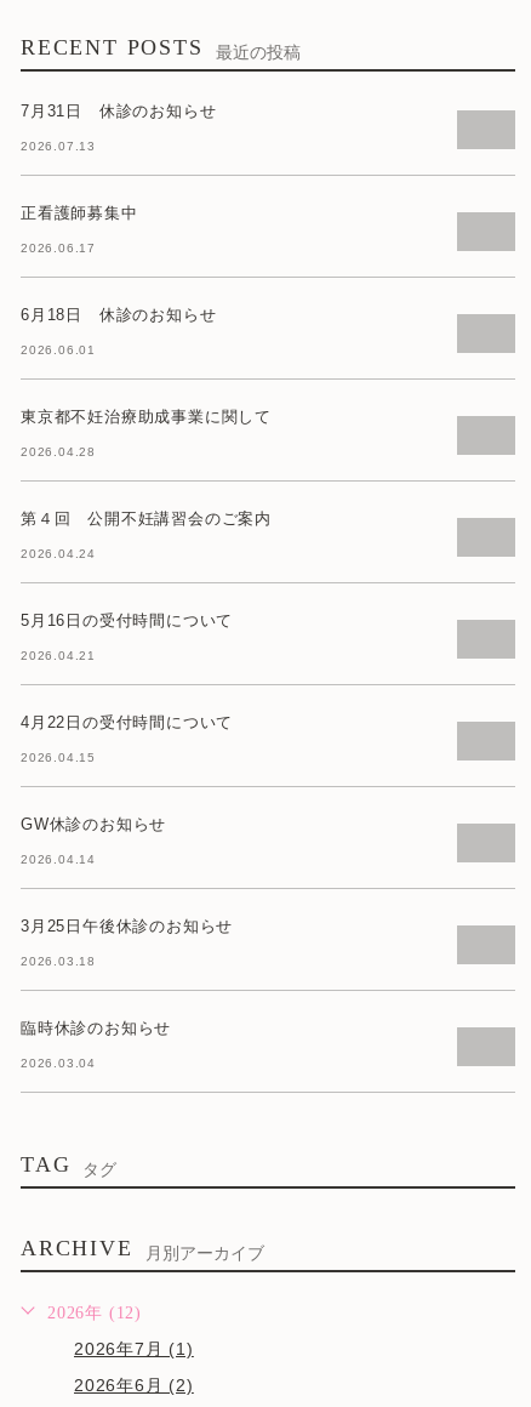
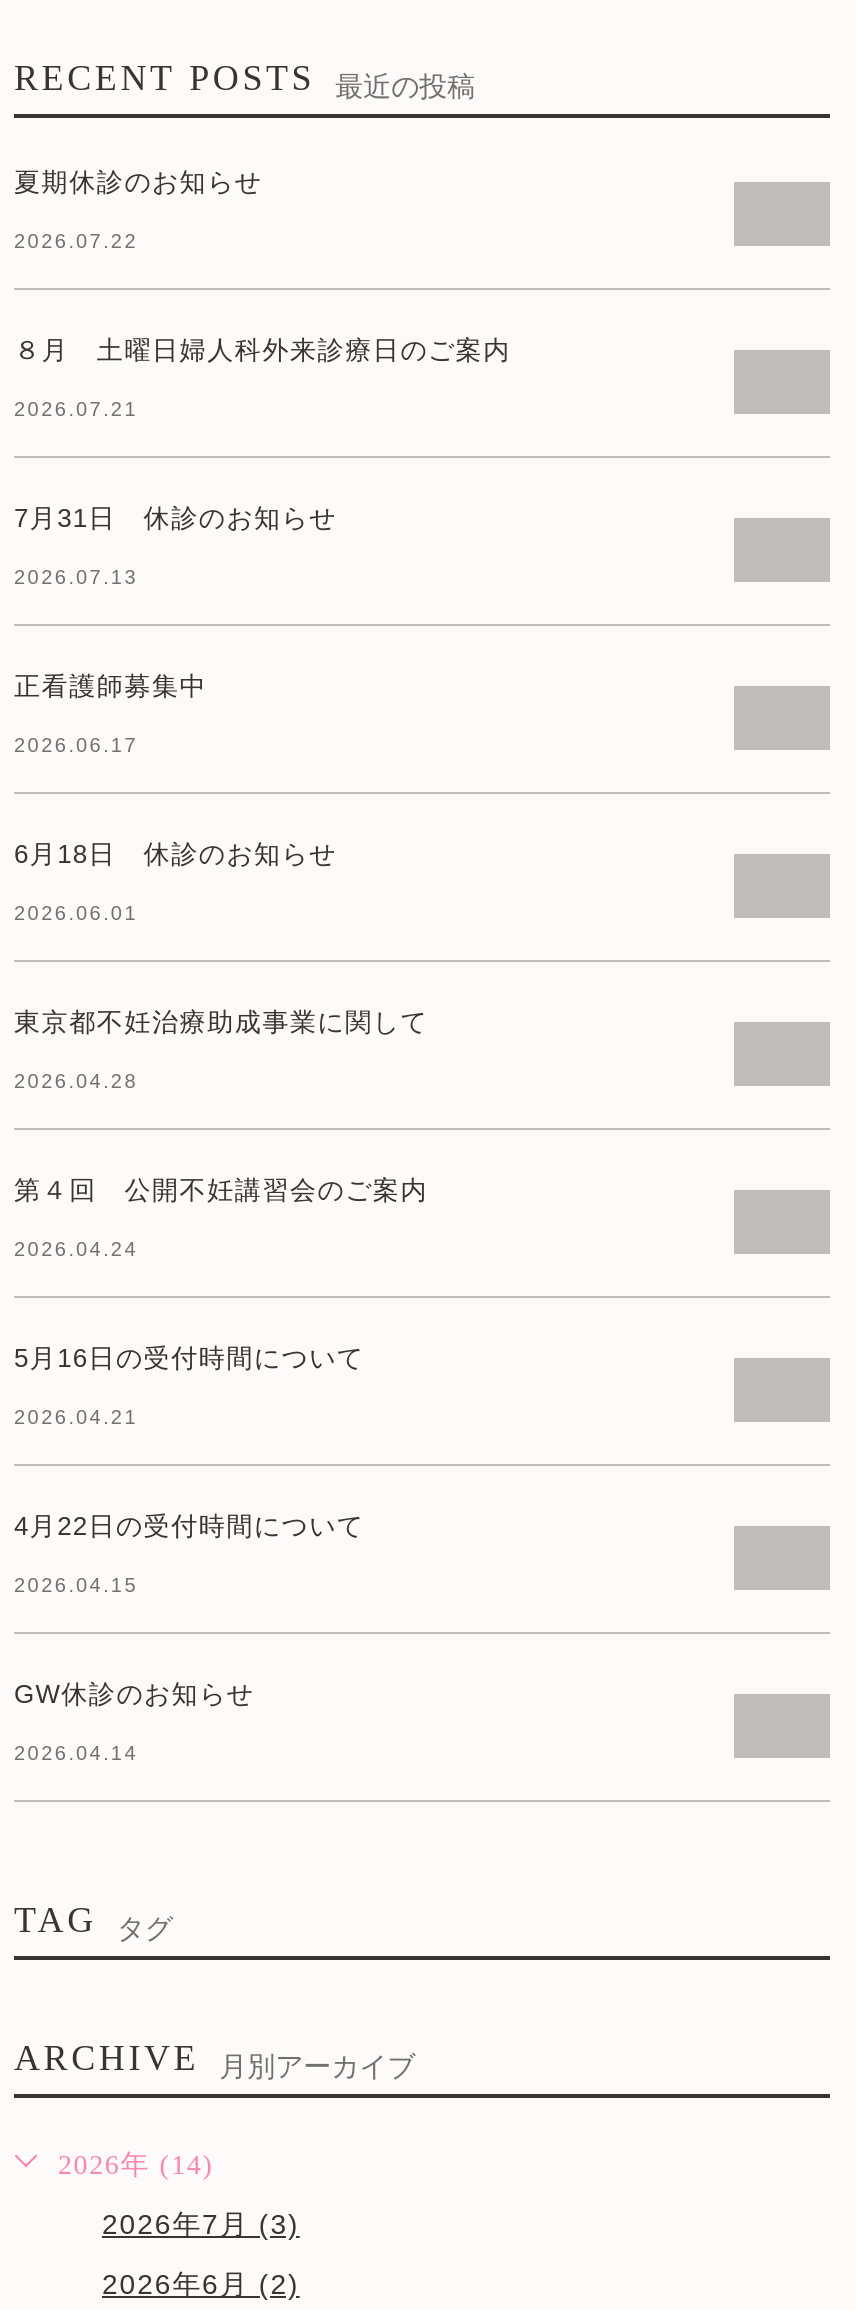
none -> [14,167,262,253] 夏期休診のお知らせ | 2026.07.22
none -> [14,335,511,421] ８月 土曜日婦人科外来診療日のご案内 | 2026.07.21
moved [21,101,272,867] -> [14,503,428,1765]: 7月31日 休診のお知らせ | 2026.07.13 | 正看護師募集中 | ... | GW休診のお知らせ | 2026.04.14
[21,916,233,968] 3月25日午後休診のお知らせ | 2026.03.18 -> none
[21,1018,171,1070] 臨時休診のお知らせ | 2026.03.04 -> none
[47,1304,142,1322] 2026年 (12) -> [58,2150,214,2180] 2026年 (14)
[74,1339,194,1358] 2026年7月 (1) -> [102,2207,300,2239] 2026年7月 (3)

